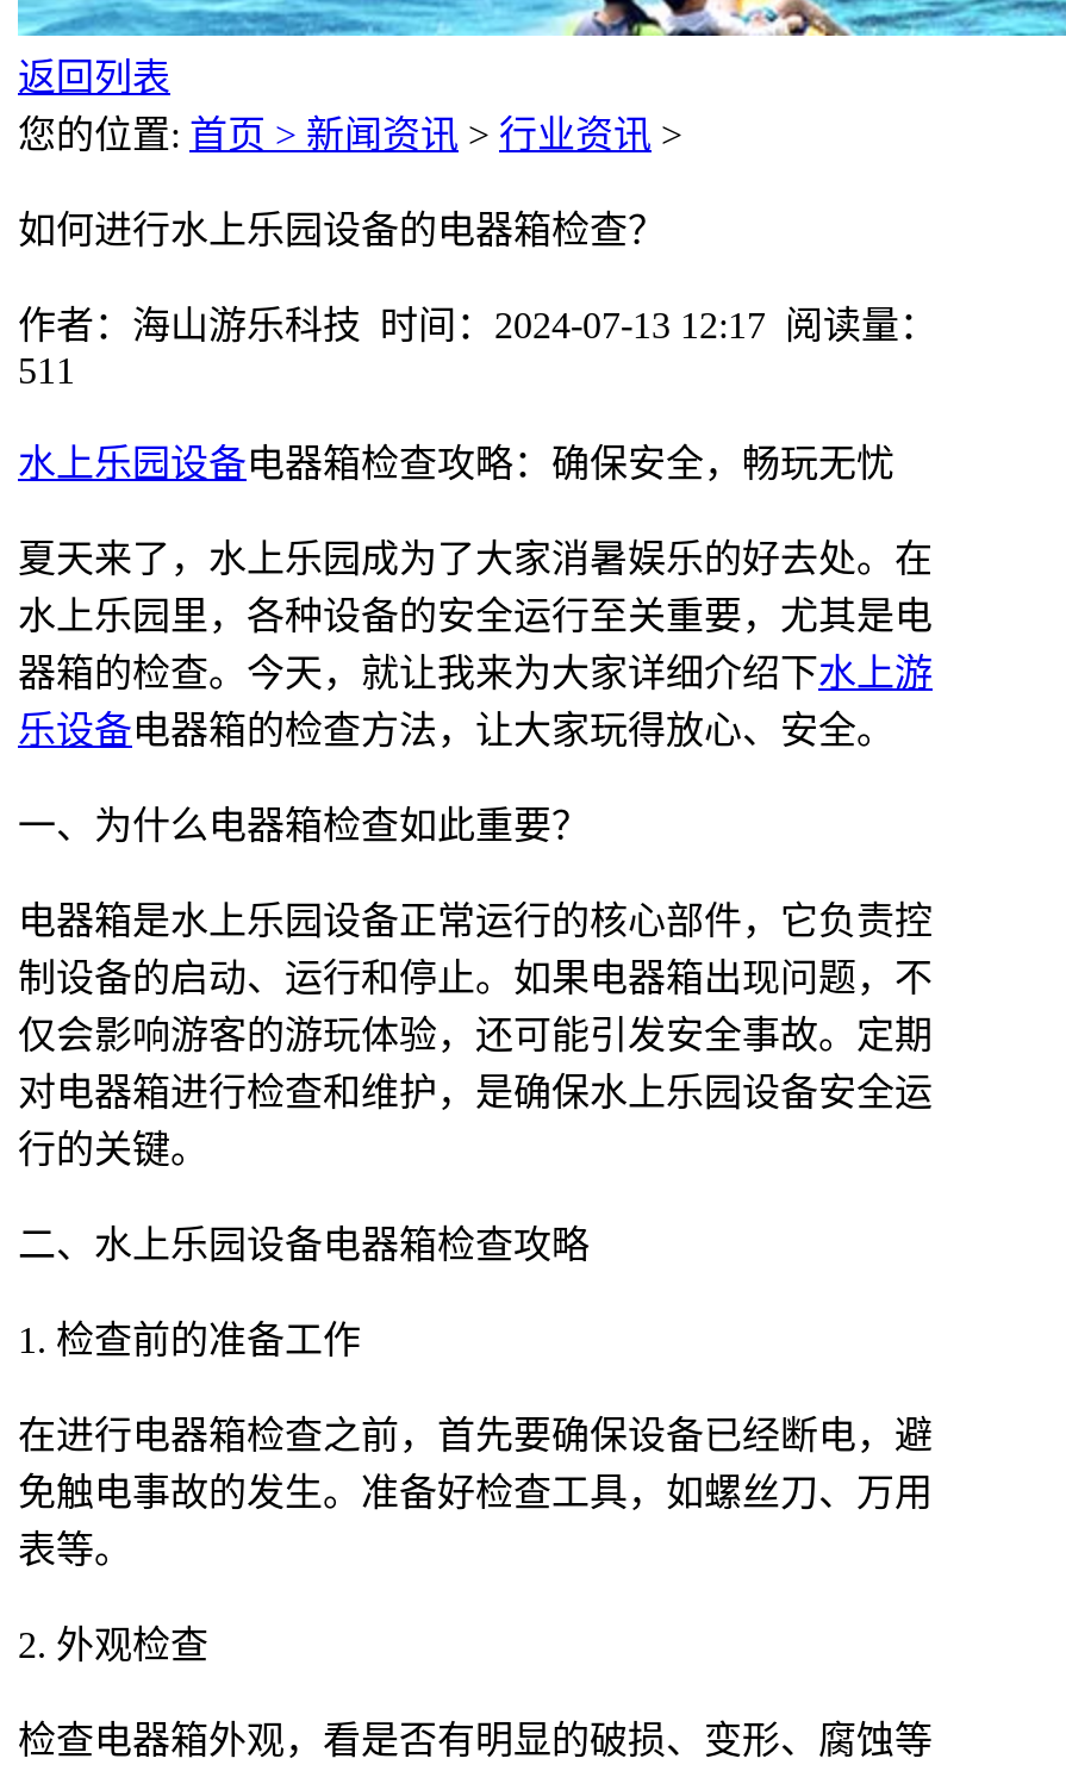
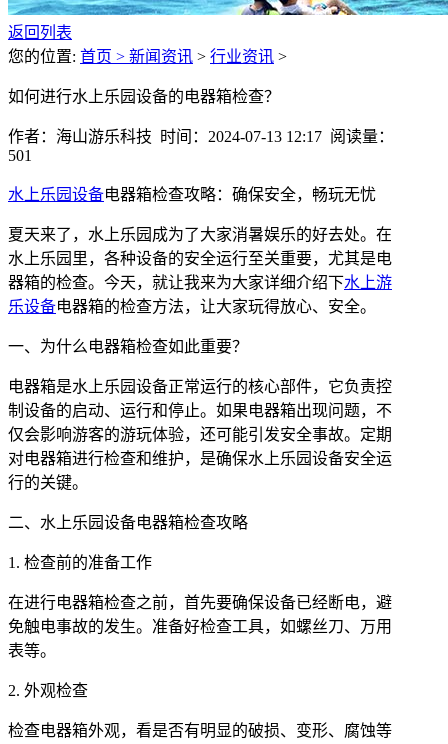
[18,350,75,391] 511 -> [8,147,32,164] 501

